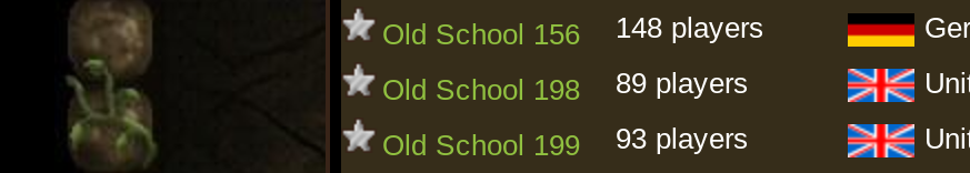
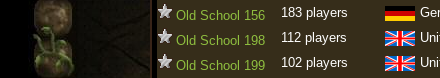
[382,11,764,51] Old School 156 148 players -> [175,5,347,23] Old School 156 183 players
[382,67,749,106] Old School 198 89 players -> [175,30,346,48] Old School 198 112 players
[382,122,749,162] Old School 199 93 players -> [175,55,347,73] Old School 199 102 players

